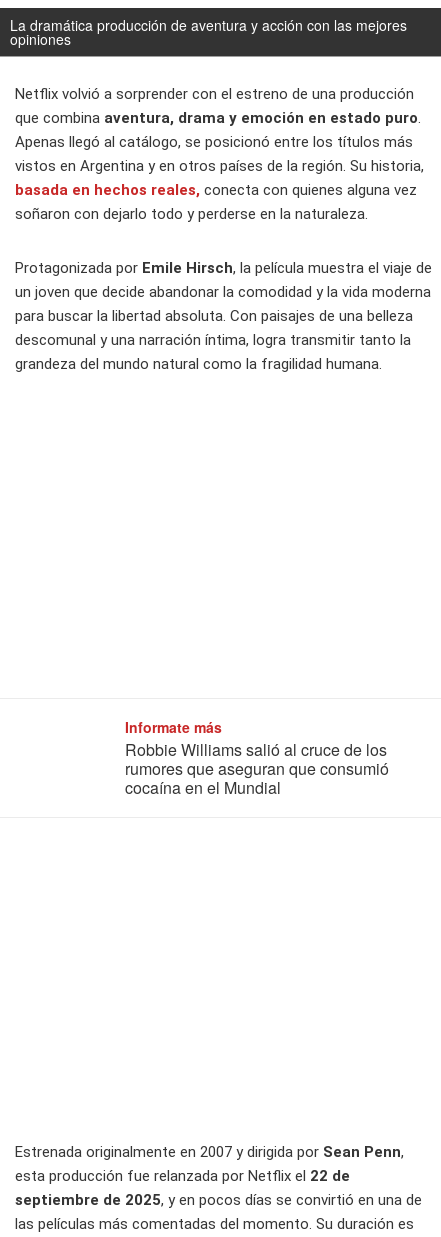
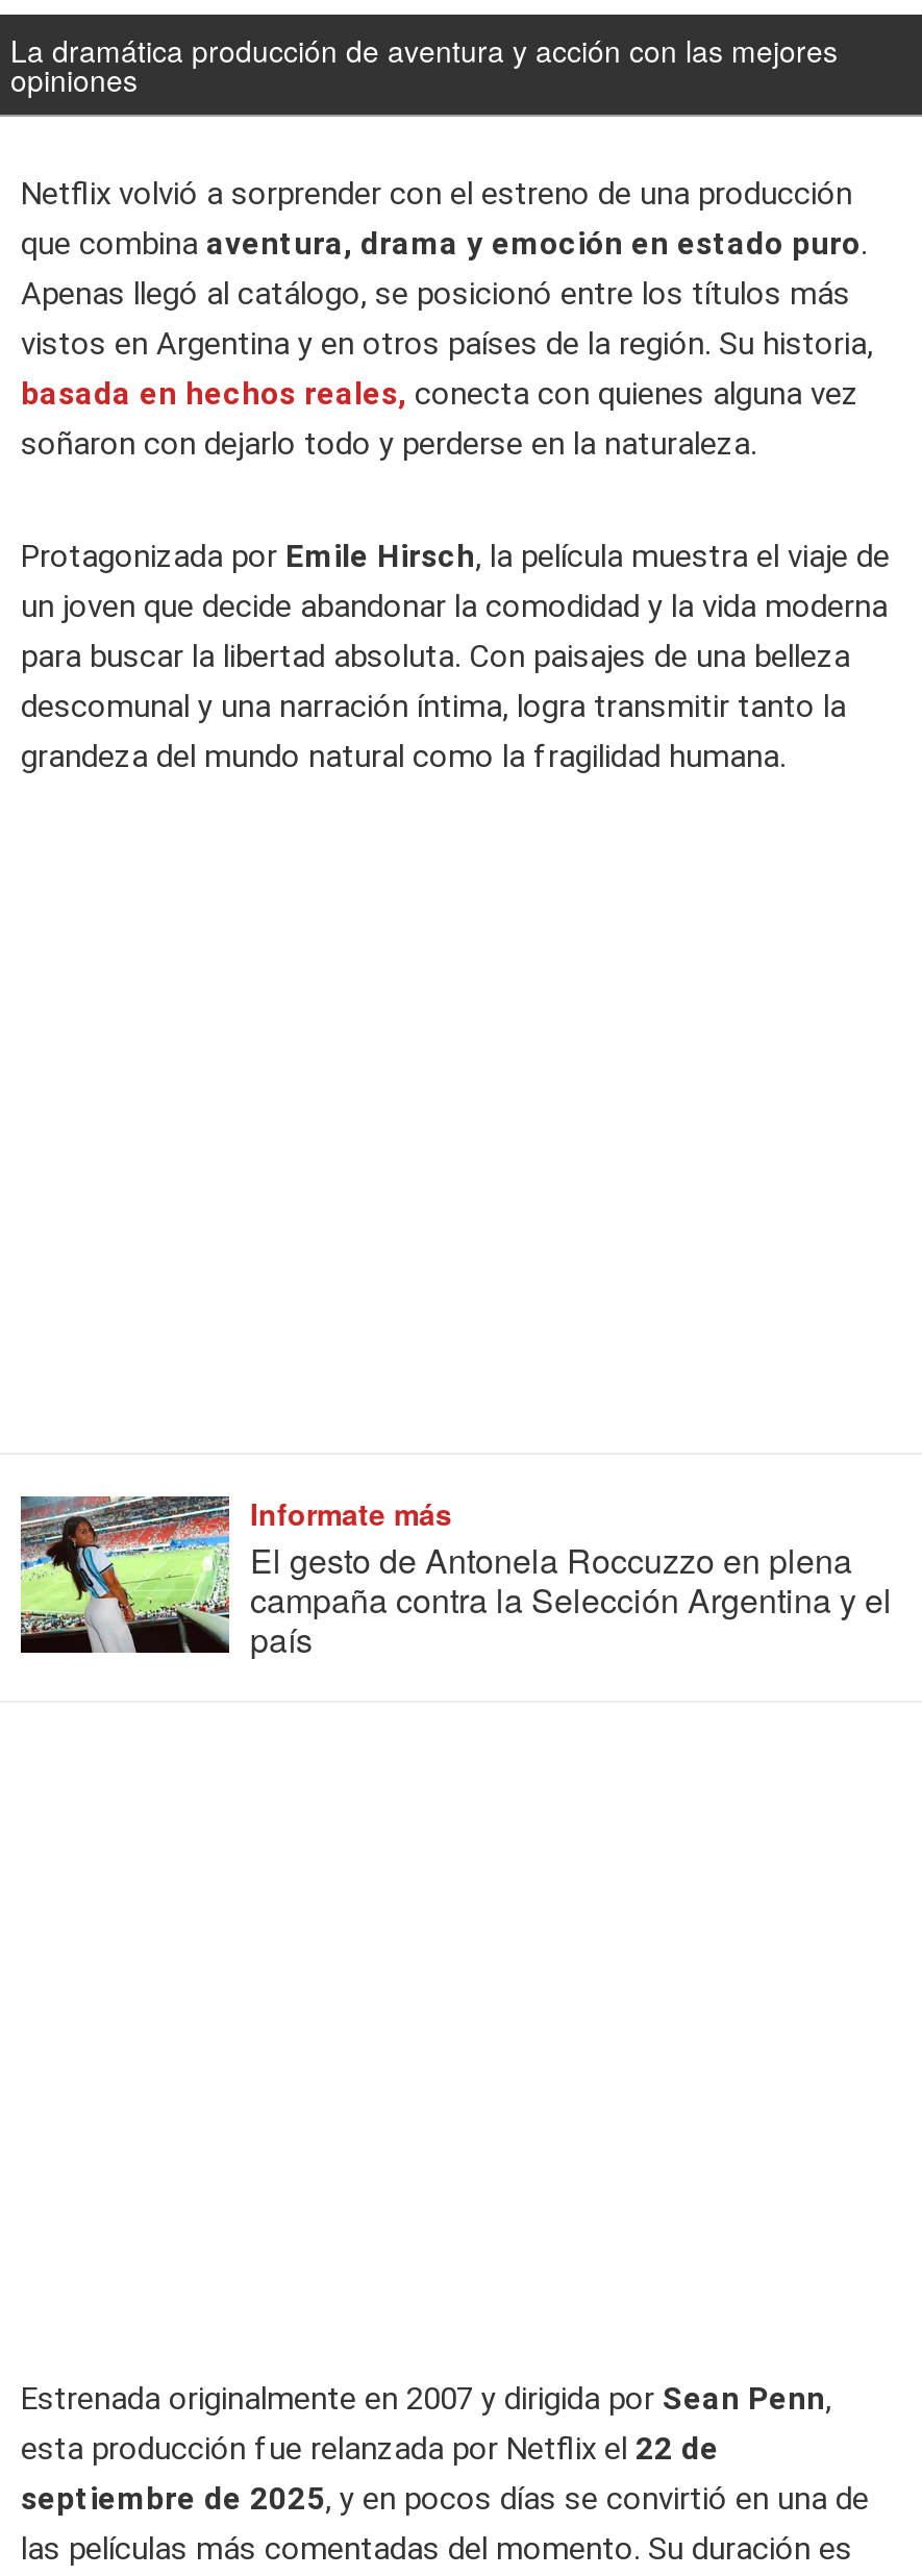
none -> [19,1494,231,1655] [image]
[125,738,389,799] Robbie Williams salió al cruce de los | rumores que aseguran que consumió | cocaína en el Mundial -> [250,1536,892,1664] El gesto de Antonela Roccuzzo en plena | campaña contra la Selección Argentina y el | país

